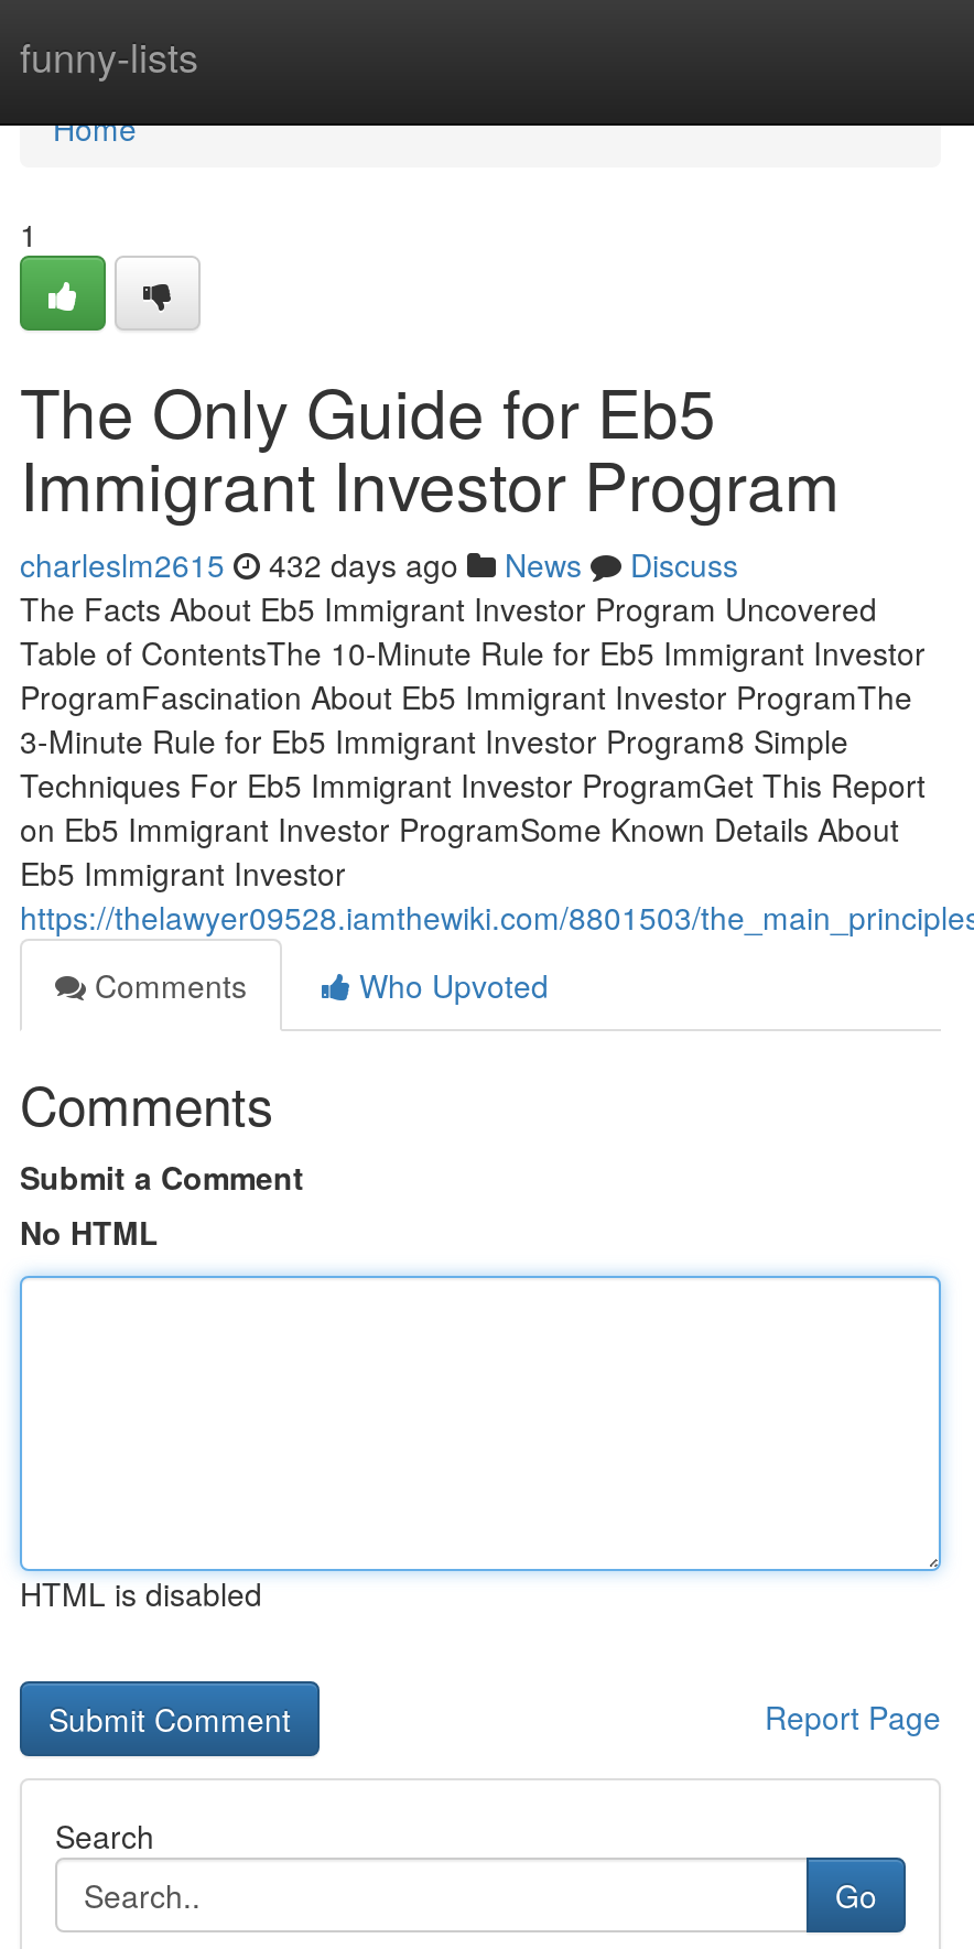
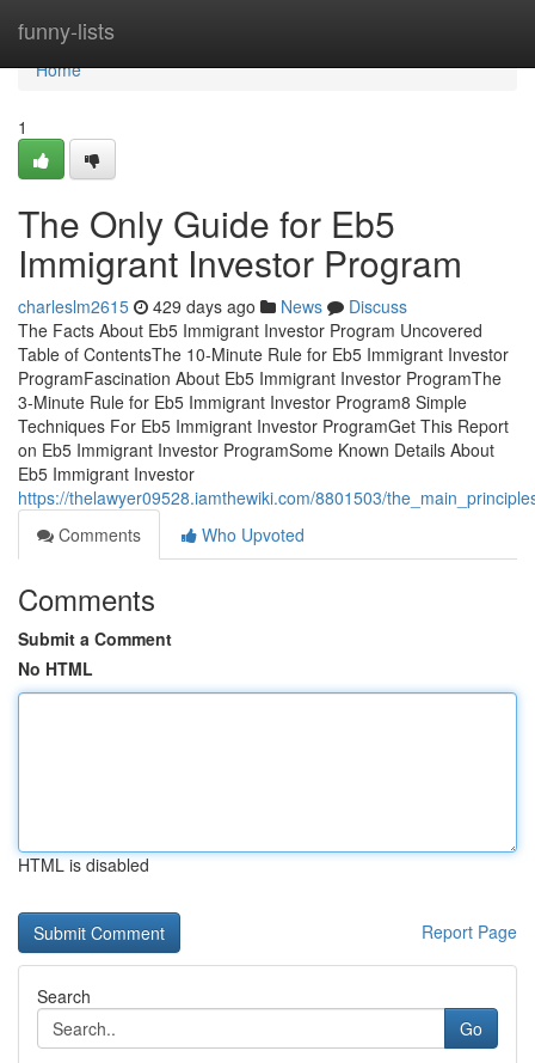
[20,542,738,586] charleslm2615 432 days ago News Discuss -> [18,294,407,318] charleslm2615 429 days ago News Discuss

